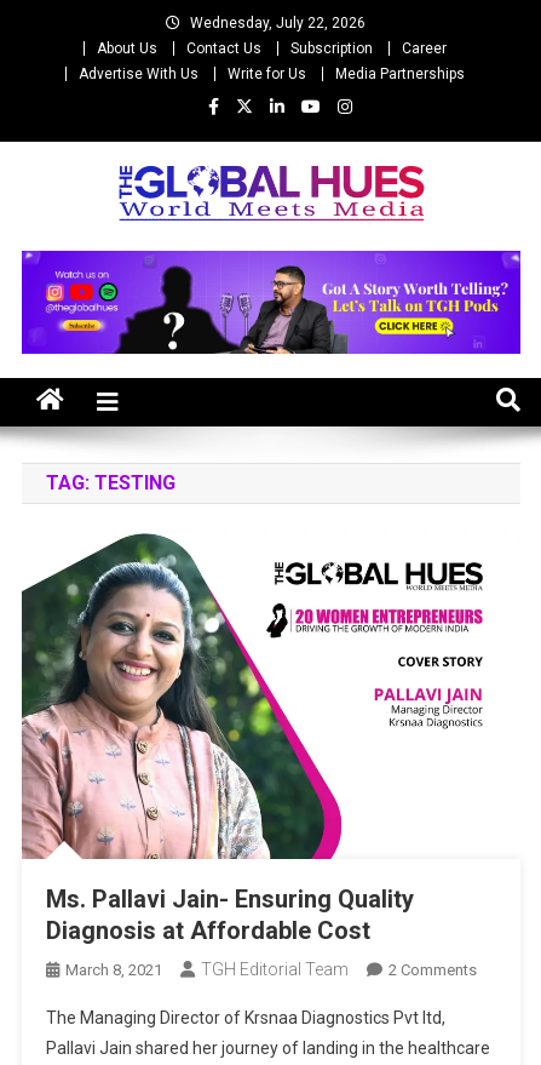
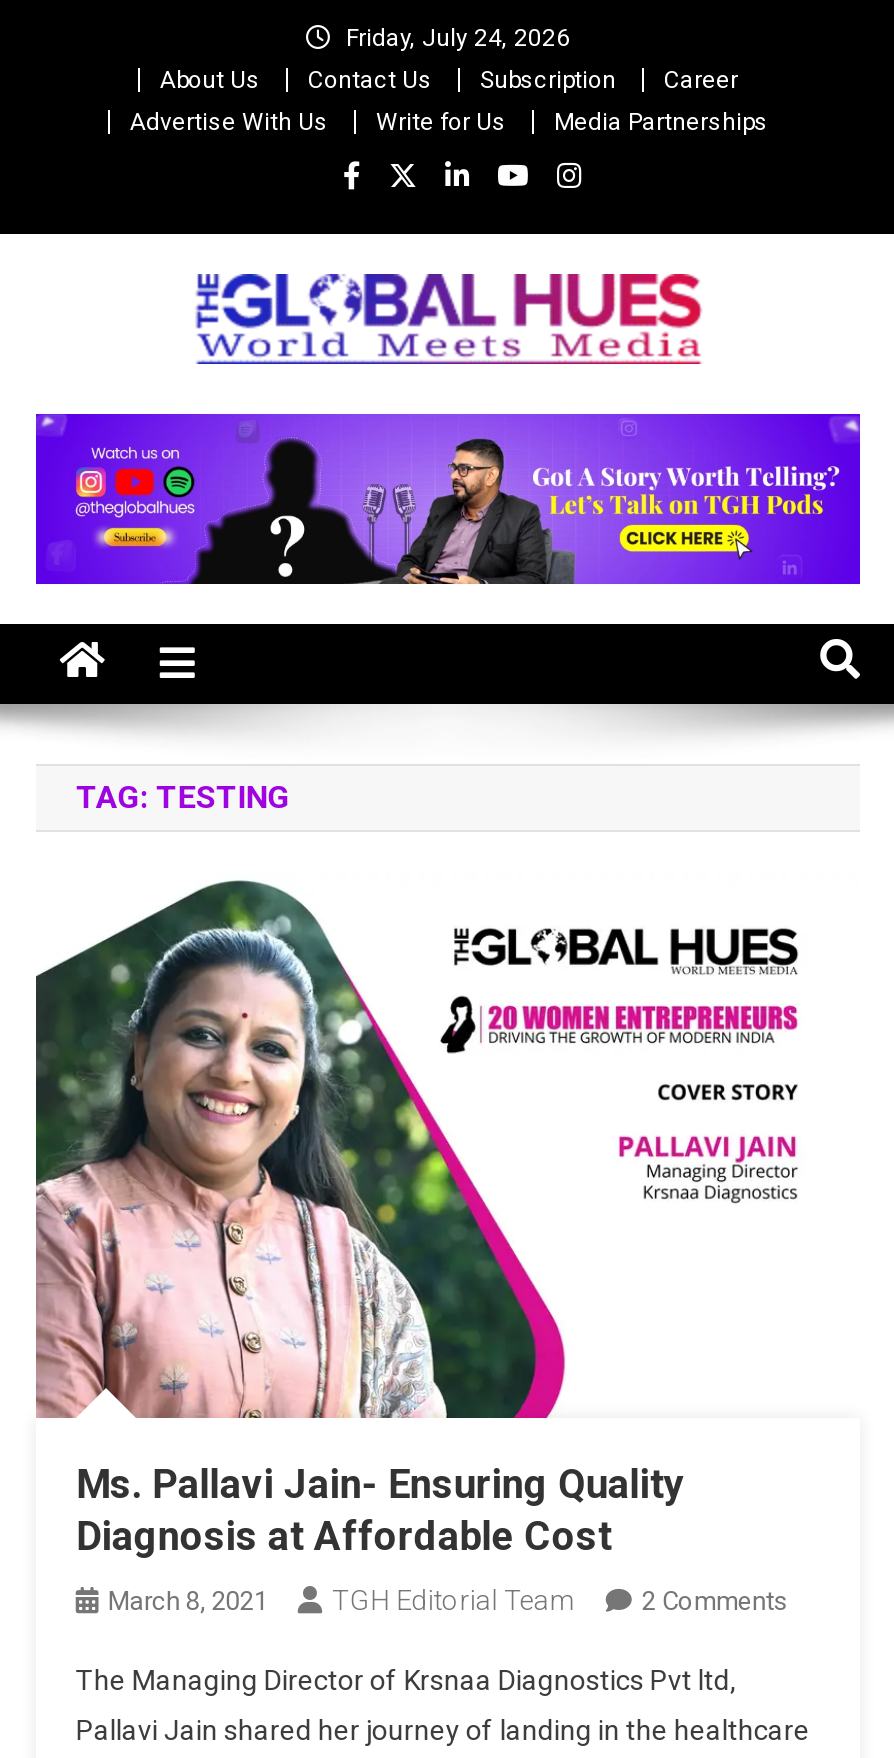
[189,15,365,32] Wednesday, July 22, 2026 -> [346,24,570,52] Friday, July 24, 2026

